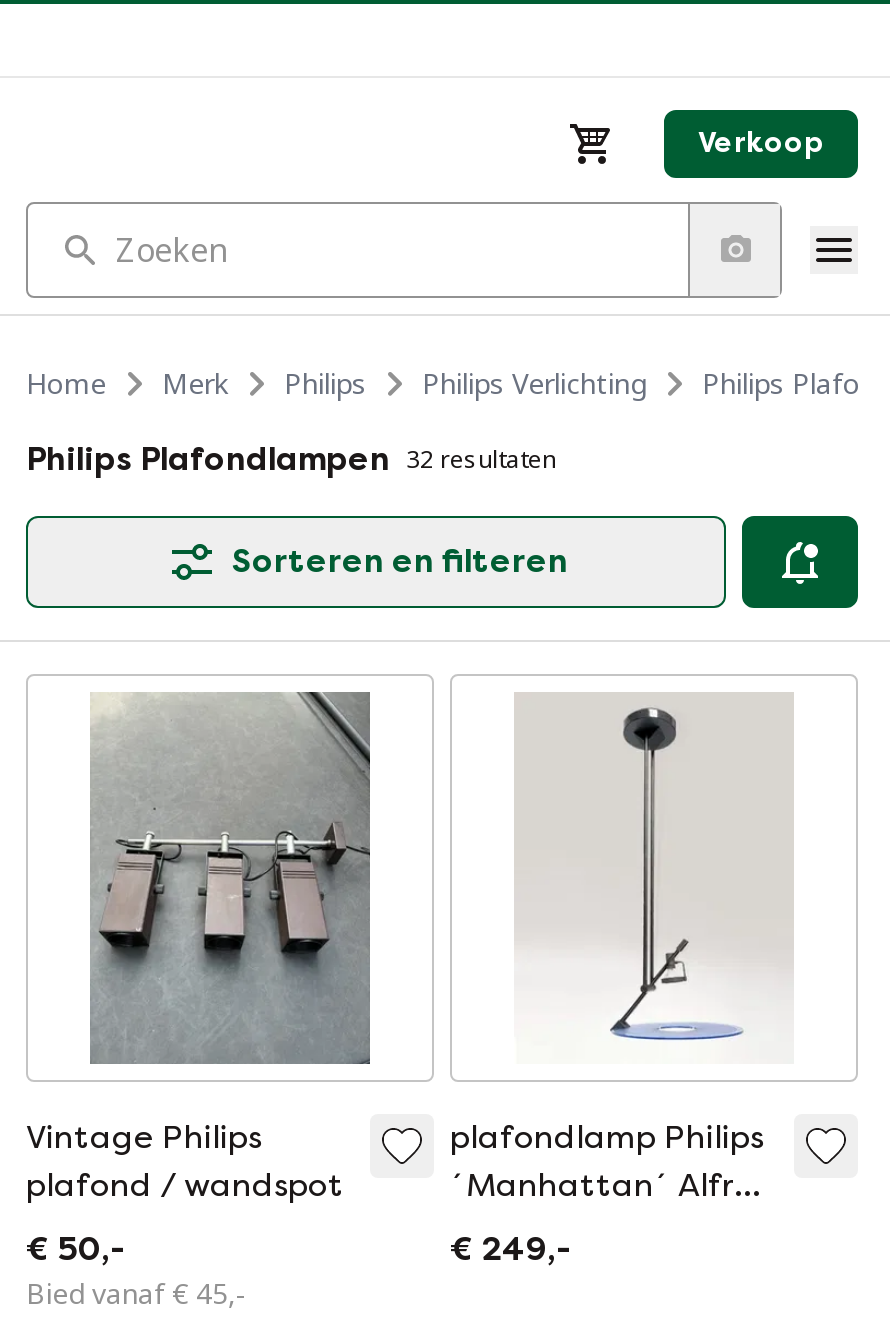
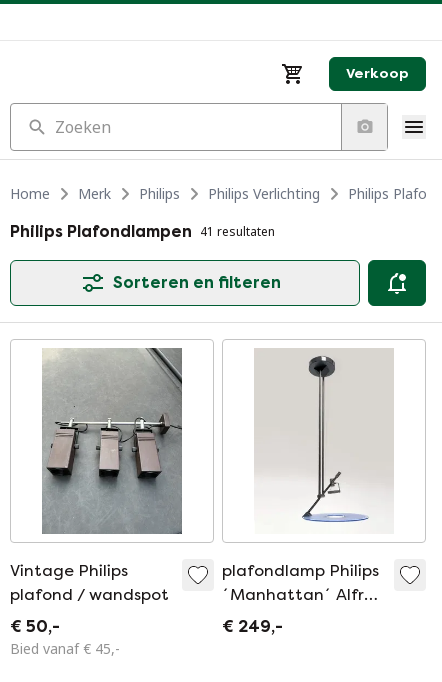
[26,440,556,478] Philips Plafondlampen 32 resultaten -> [10,222,275,241] Philips Plafondlampen 41 resultaten

